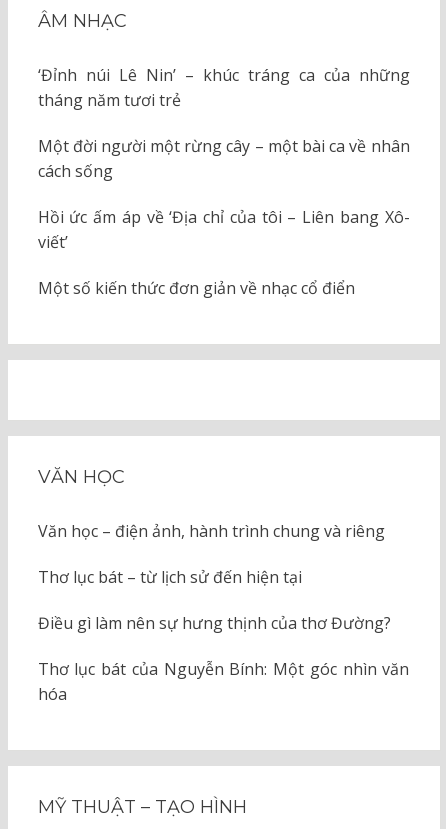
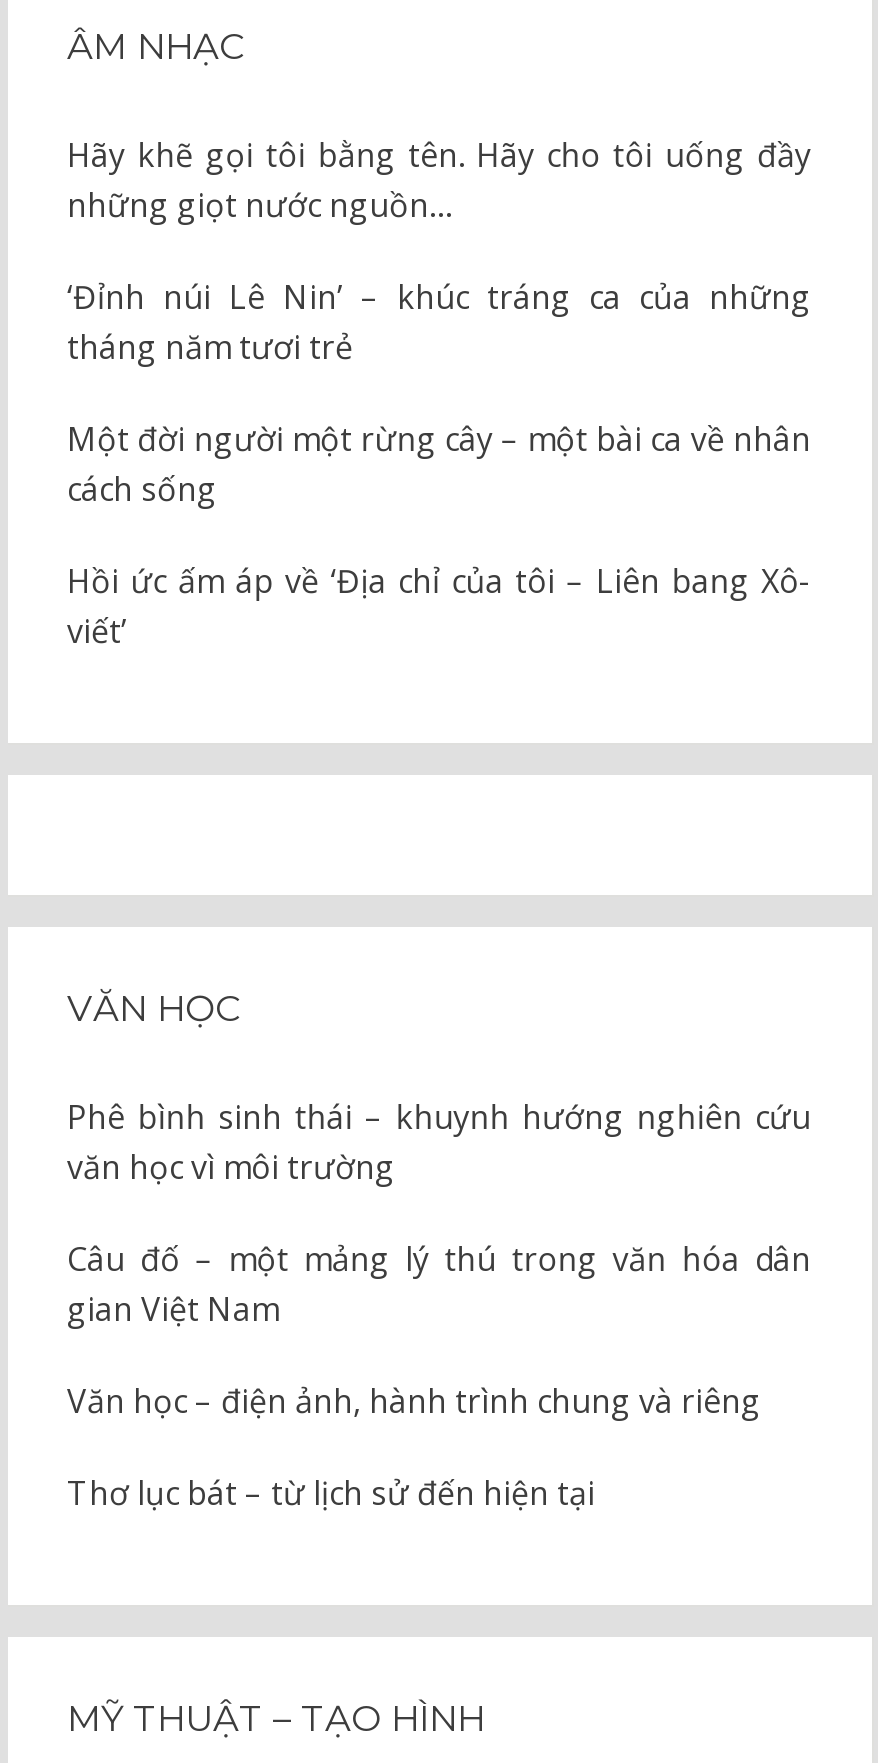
none -> [67,133,811,227] Hãy khẽ gọi tôi bằng tên. Hãy cho tôi uống đầy | những giọt nước nguồn…
moved [37,64,409,253] -> [67,275,811,653]: ‘Đỉnh núi Lê Nin’ – khúc tráng ca của những | tháng năm tươi trẻ | Một đời người một rừng cây – một bài ca về nhân | cách sống | Hồi ức ấm áp về ‘Địa chỉ của tôi – Liên bang Xô- | viết’
[37,277,354,299] Một số kiến thức đơn giản về nhạc cổ điển -> none
none -> [67,1095,811,1331] Phê bình sinh thái – khuynh hướng nghiên cứu | văn học vì môi trường | Câu đố – một mảng lý thú trong văn hóa dân | gian Việt Nam
moved [37,520,384,588] -> [67,1379,761,1515]: Văn học – điện ảnh, hành trình chung và riêng | Thơ lục bát – từ lịch sử đến hiện tại
[37,612,409,705] Điều gì làm nên sự hưng thịnh của thơ Đường? | Thơ lục bát của Nguyễn Bính: Một góc nhìn văn | hóa -> none

